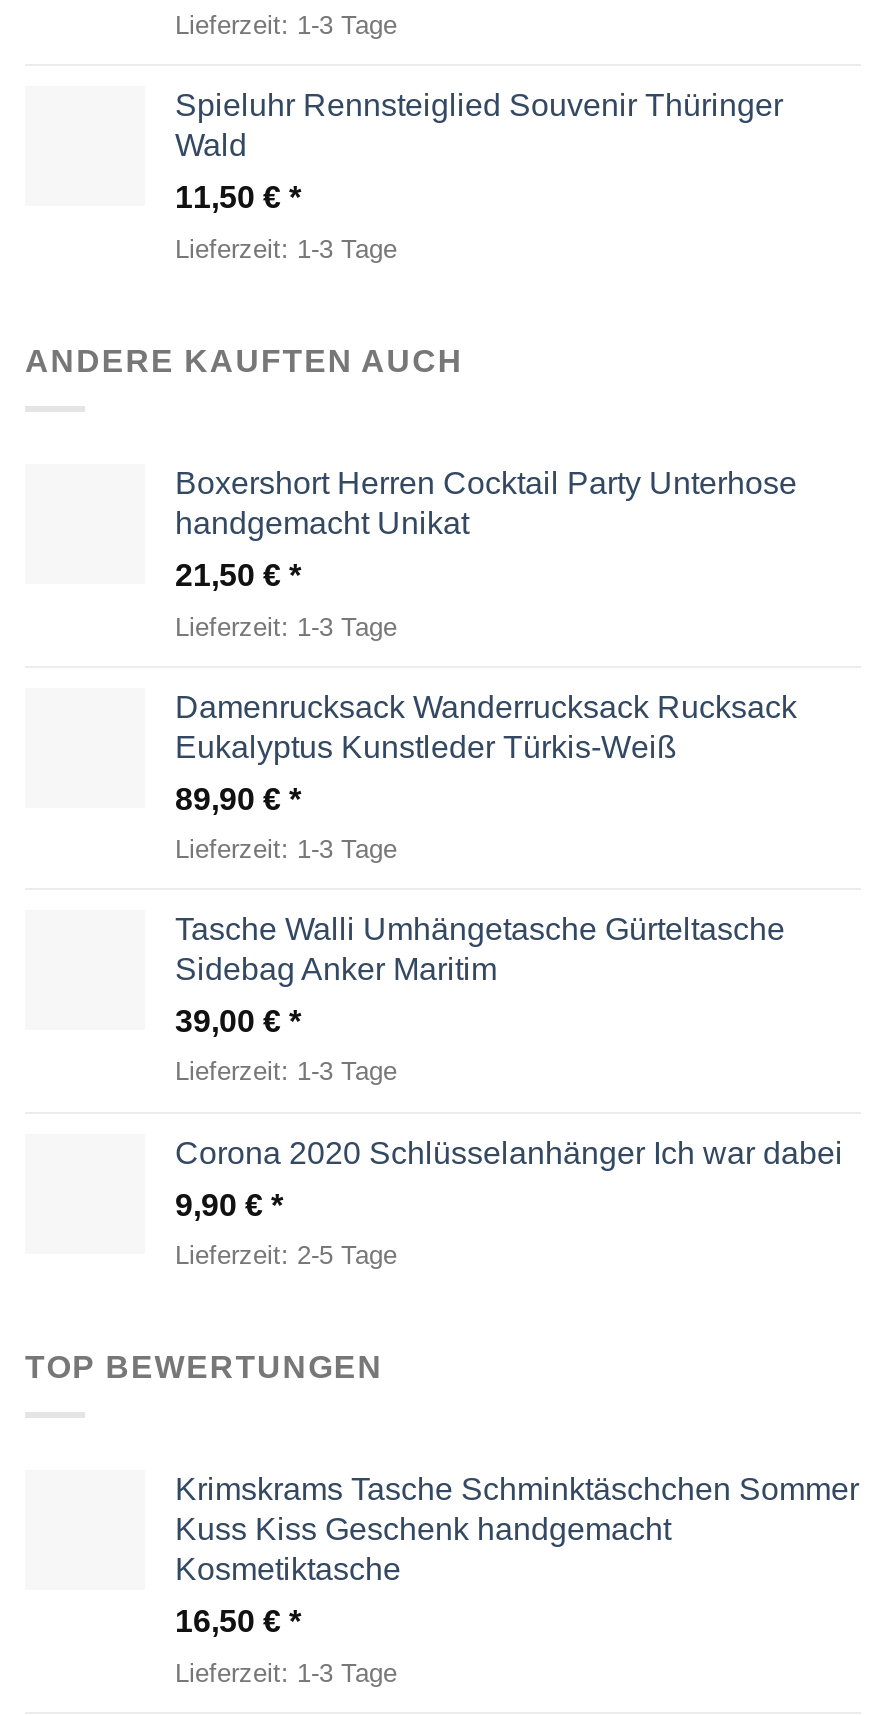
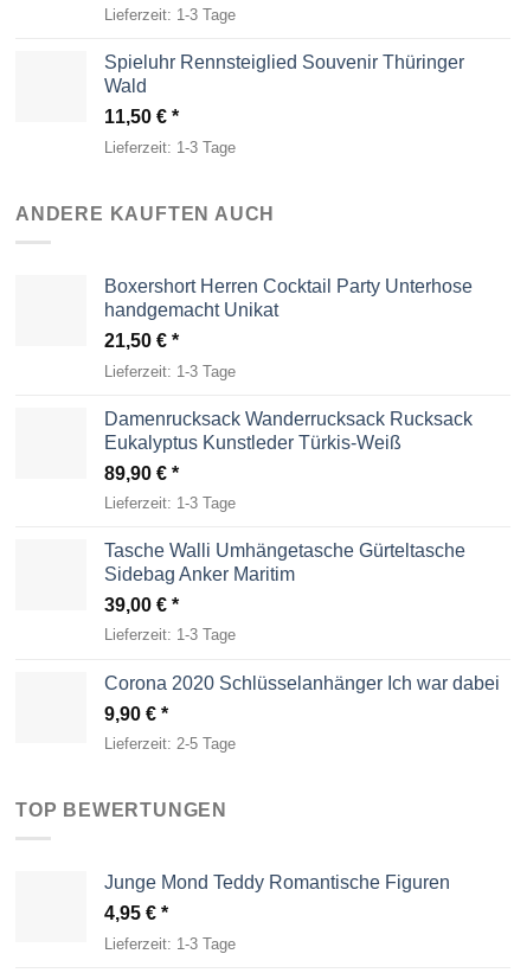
[175,1473,859,1587] Krimskrams Tasche Schminktäschchen Sommer | Kuss Kiss Geschenk handgemacht | Kosmetiktasche -> [104,873,450,893] Junge Mond Teddy Romantische Figuren
[175,1605,281,1639] 16,50 € -> [104,904,156,924] 4,95 €

